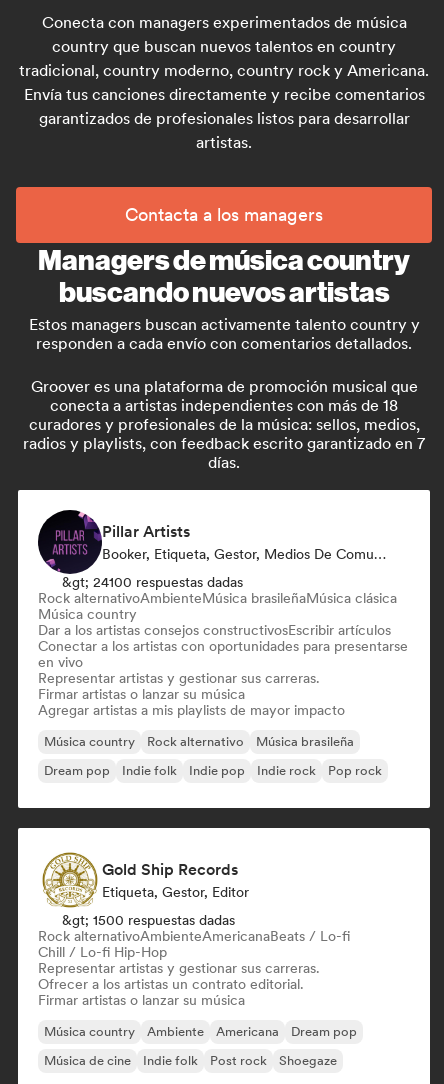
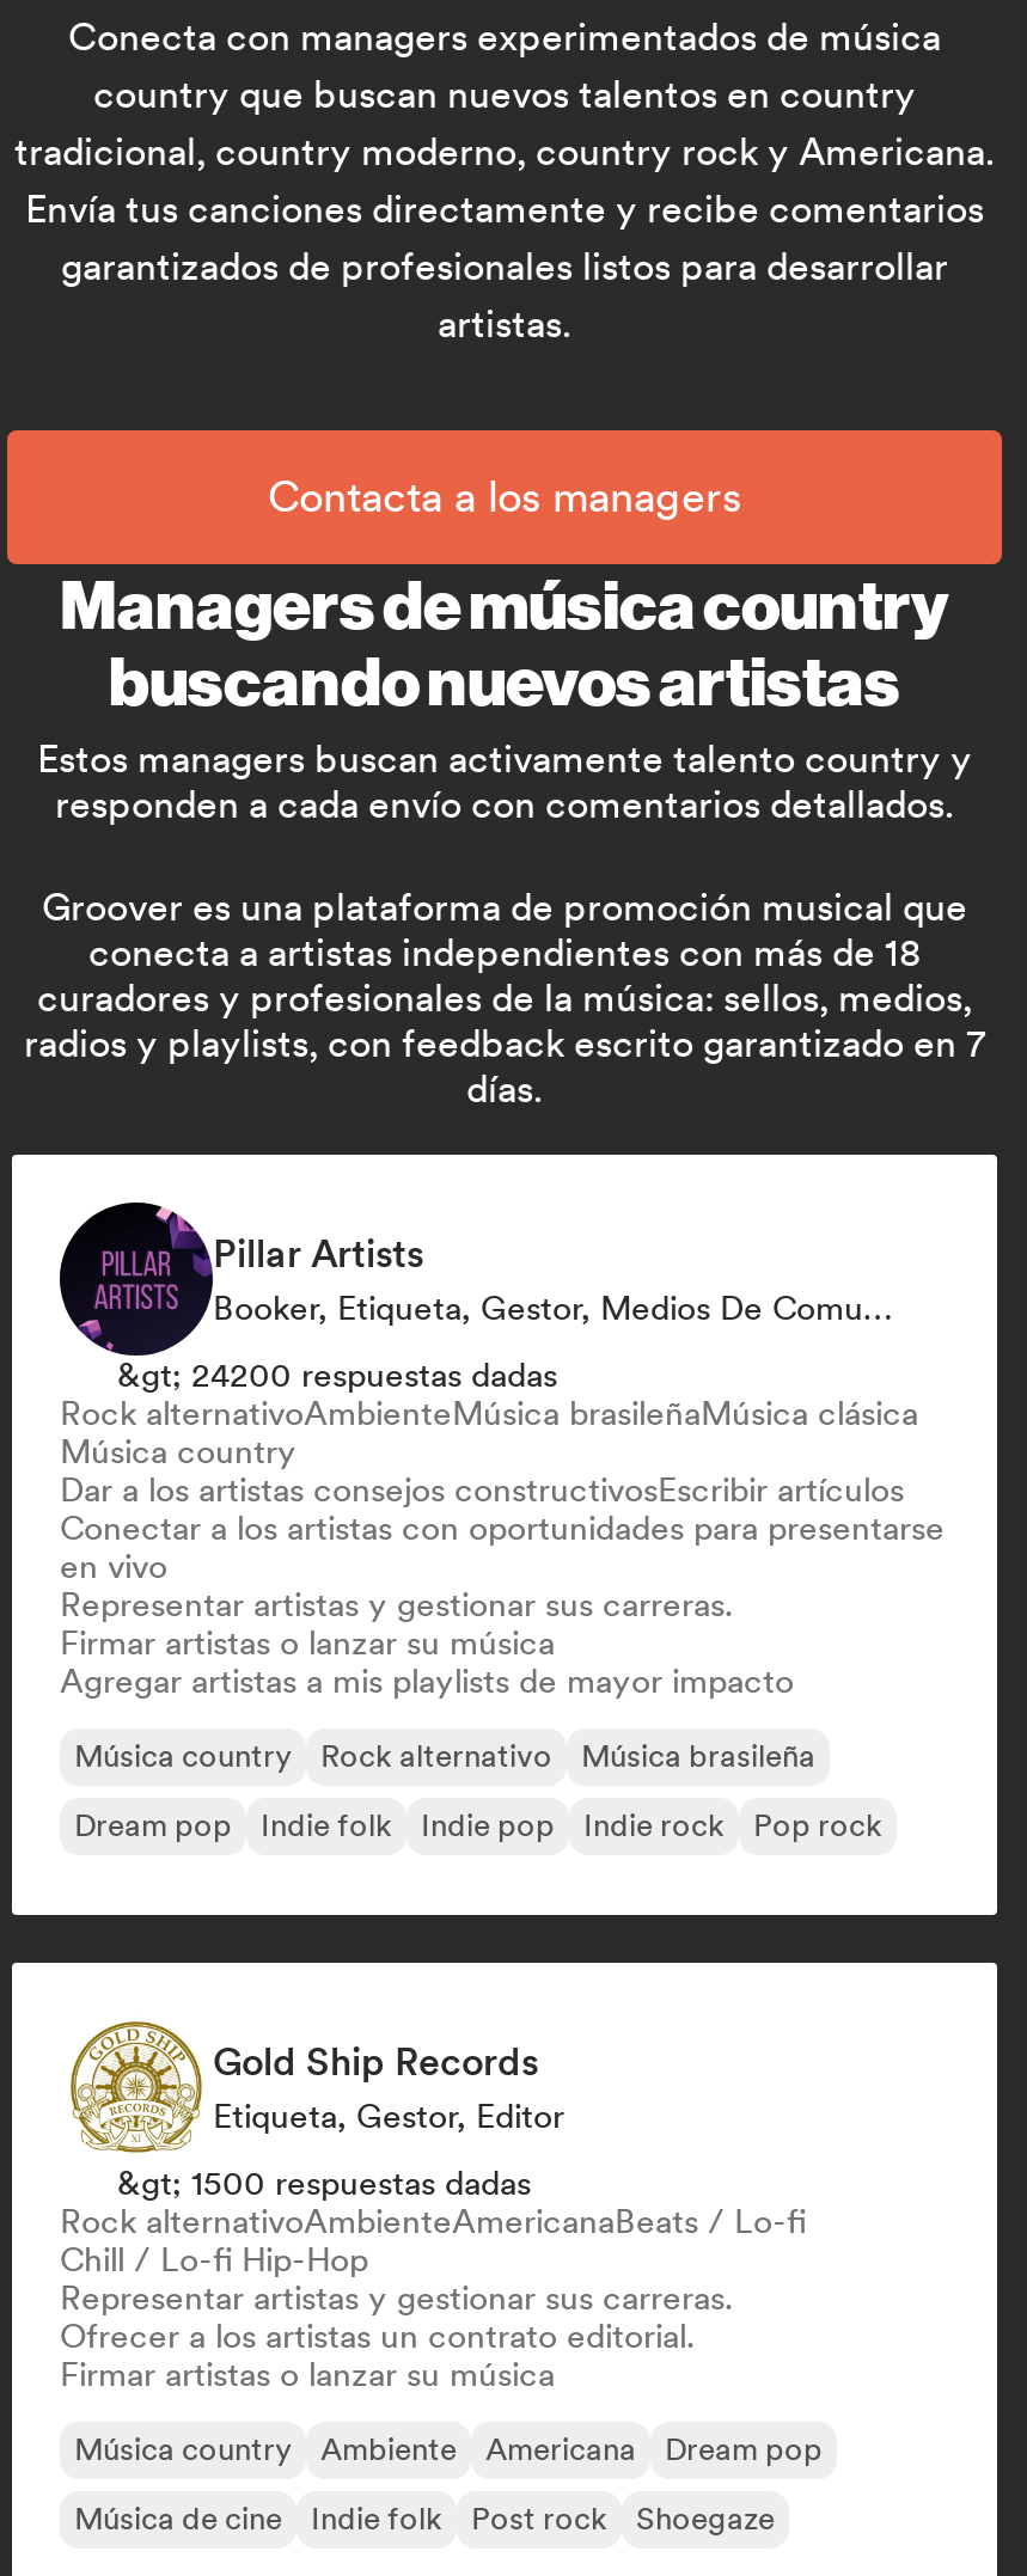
[62,574,243,590] &gt; 24100 respuestas dadas -> [117,1356,557,1394] &gt; 24200 respuestas dadas

